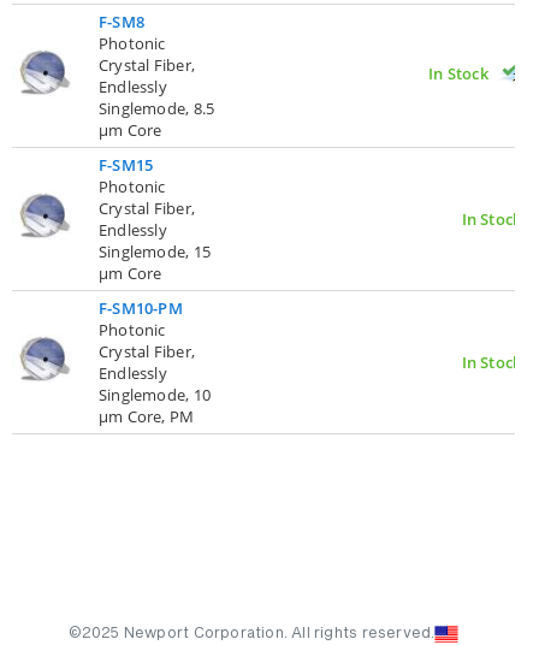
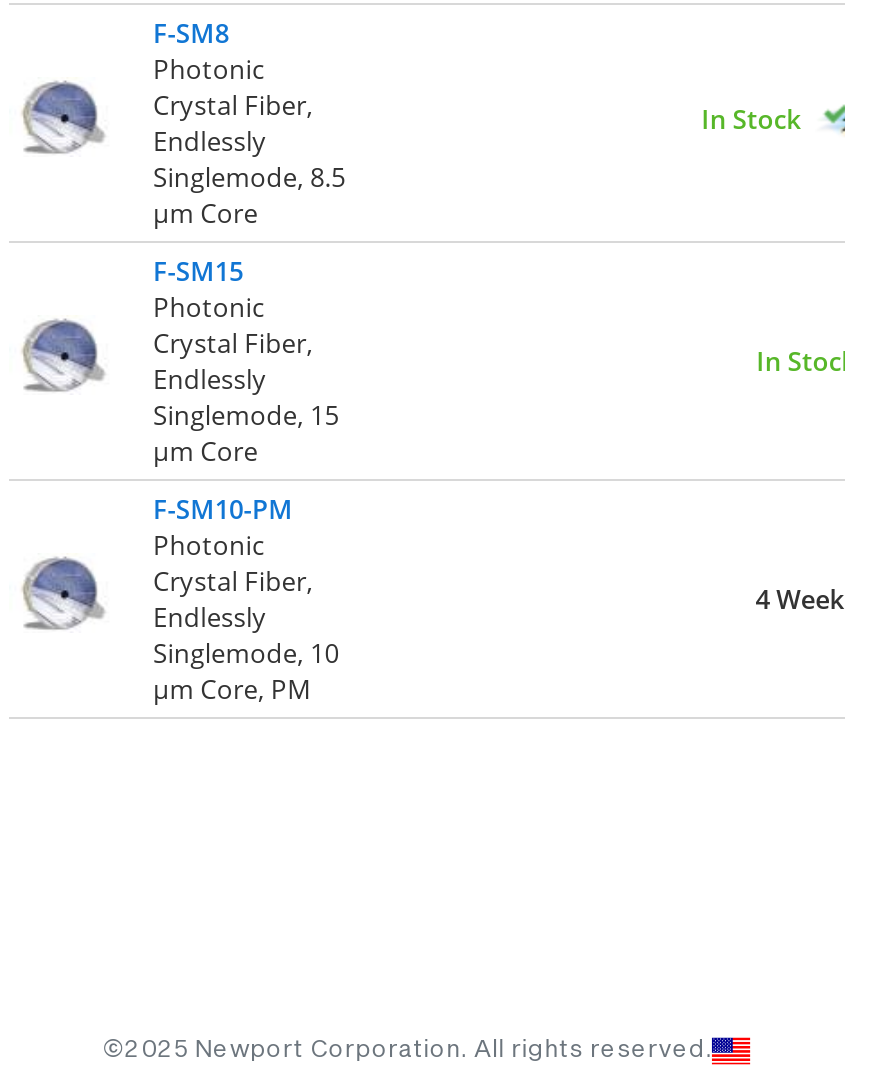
[462,351,521,373] In Stock -> [755,580,856,616] 4 Weeks

